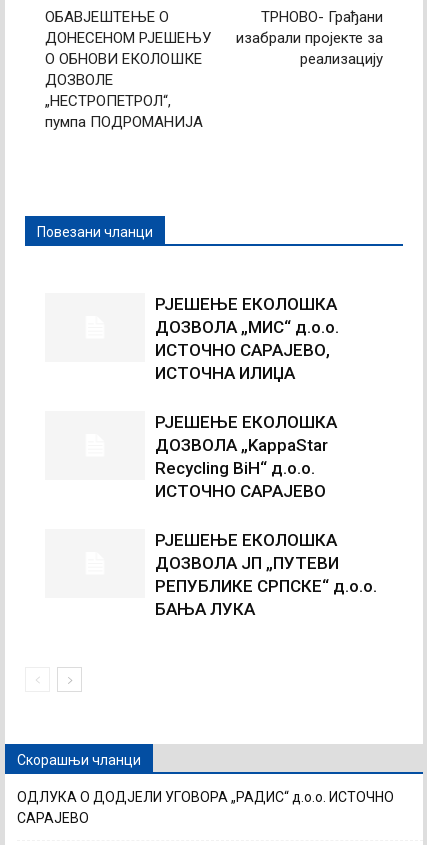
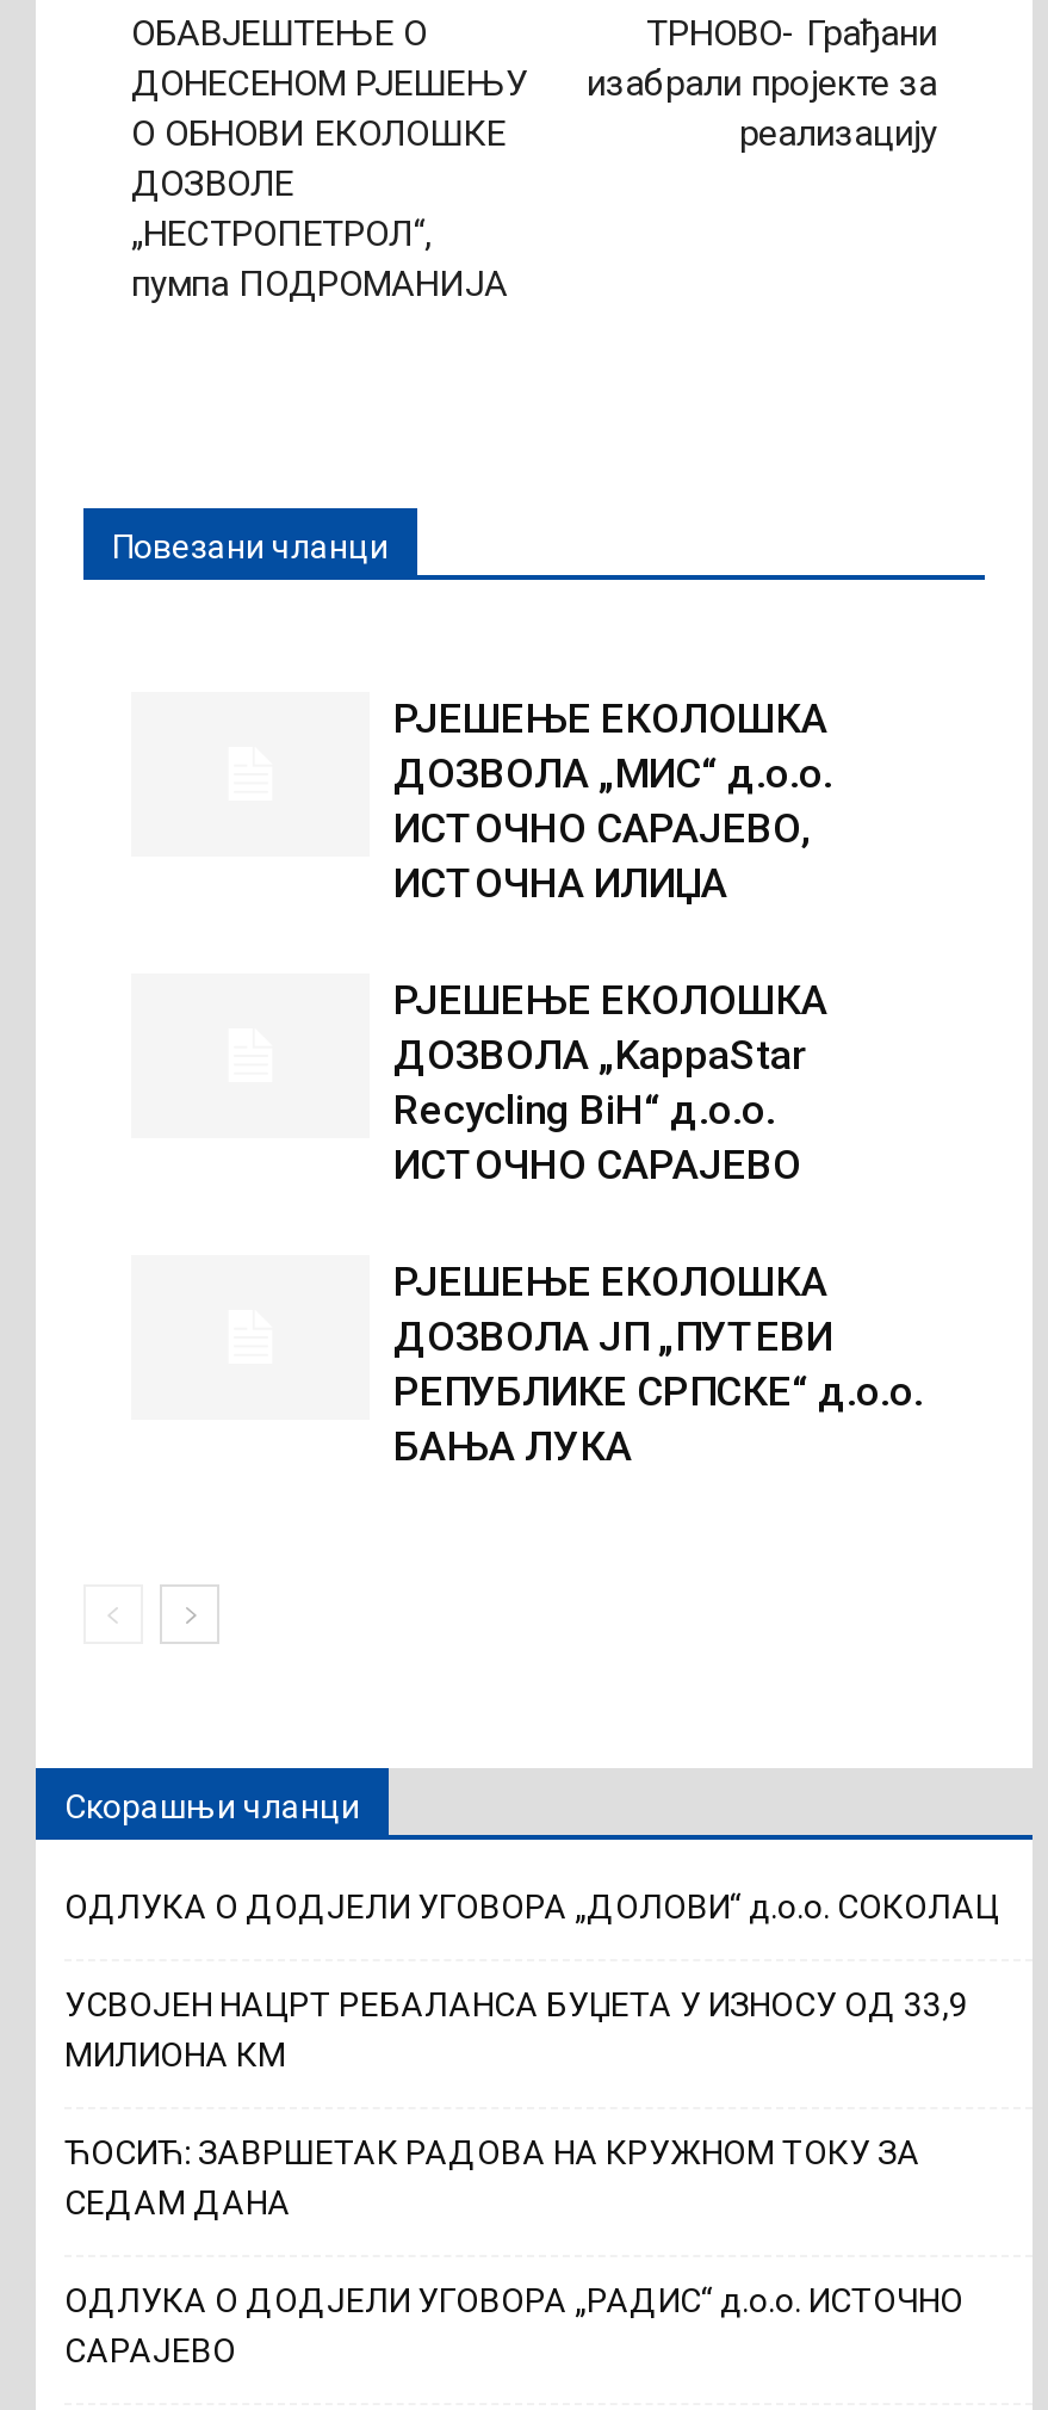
none -> [64,1887,999,2221] ОДЛУКА О ДОДЈЕЛИ УГОВОРА „ДОЛОВИ“ д.о.о. СОКОЛАЦ | УСВОЈЕН НАЦРТ РЕБАЛАНСА БУЏЕТА У ИЗНОСУ ОД 33,9 | МИЛИОНА КМ | ЋОСИЋ: ЗАВРШЕТАК РАДОВА НА КРУЖНОМ ТОКУ ЗА | СЕДАМ ДАНА

